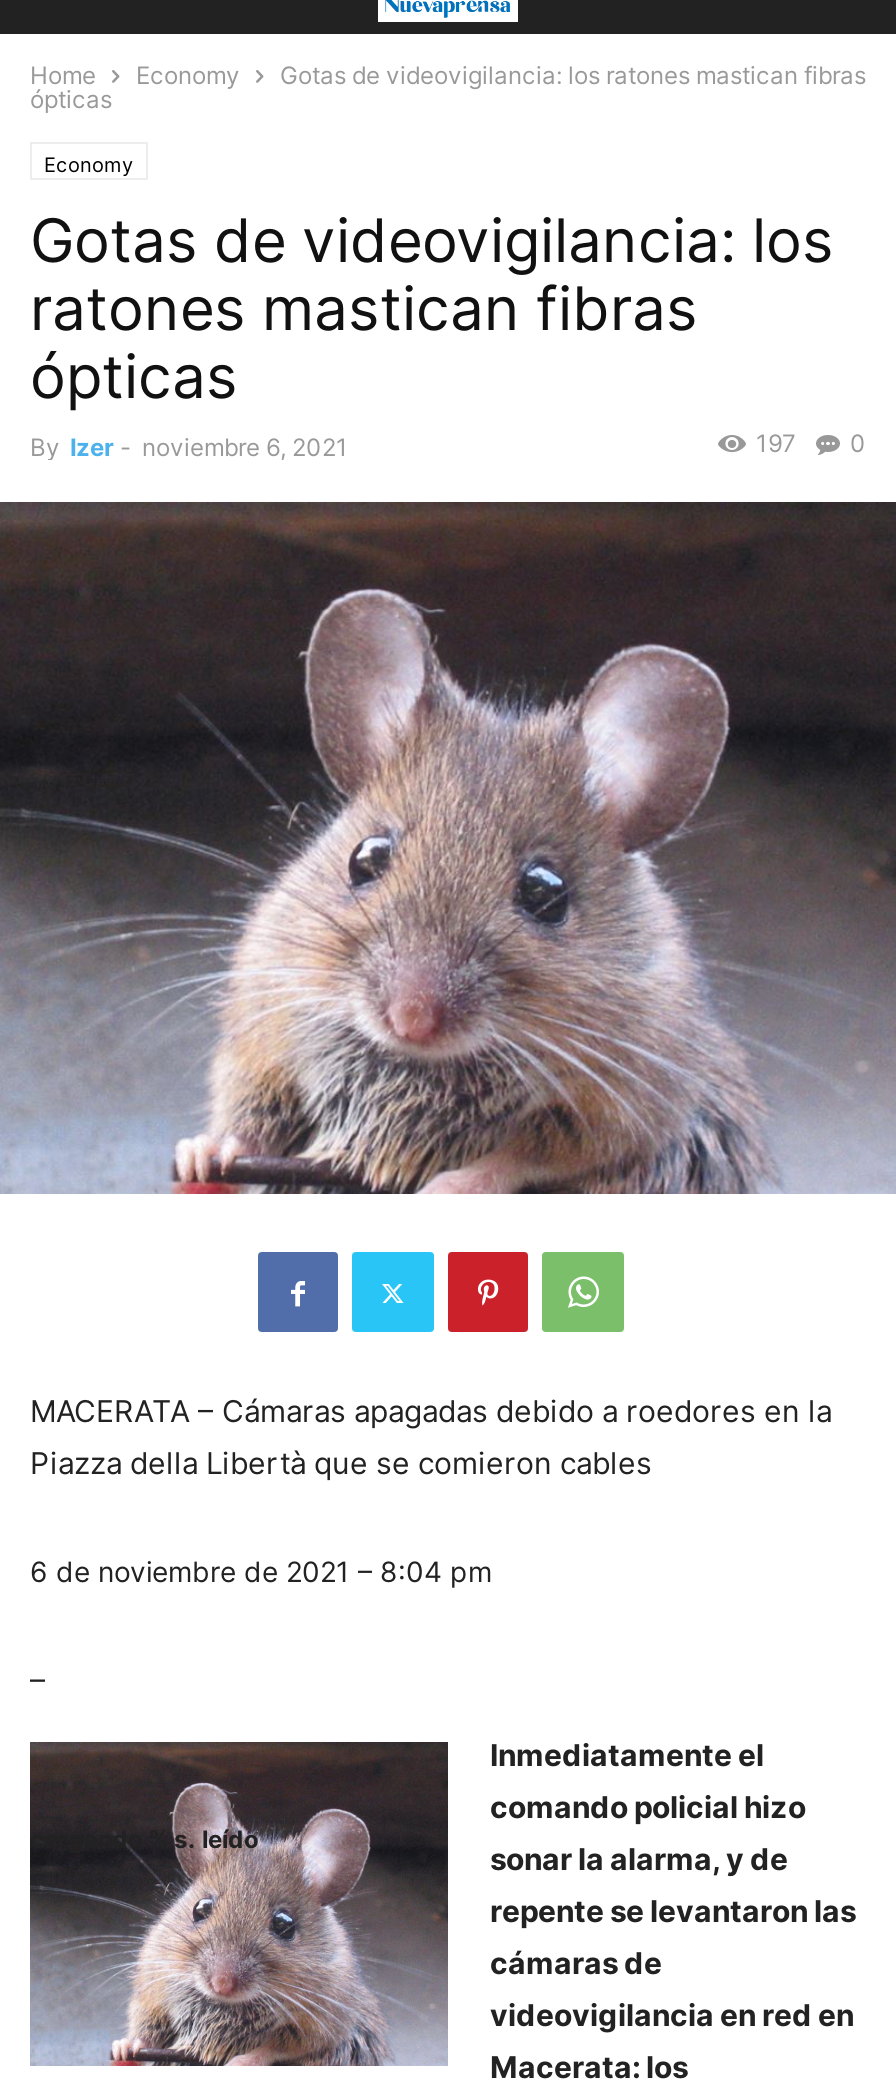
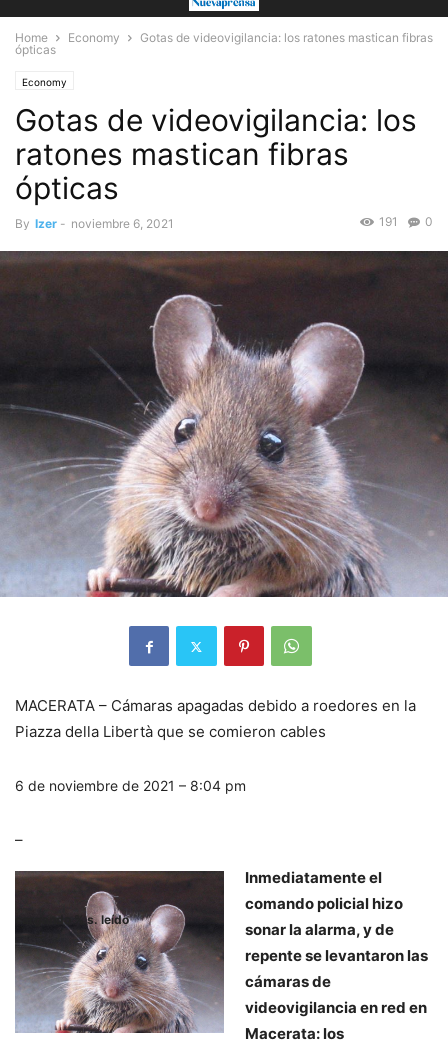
[756,428,866,458] 197 0 -> [379,214,433,229] 191 0

